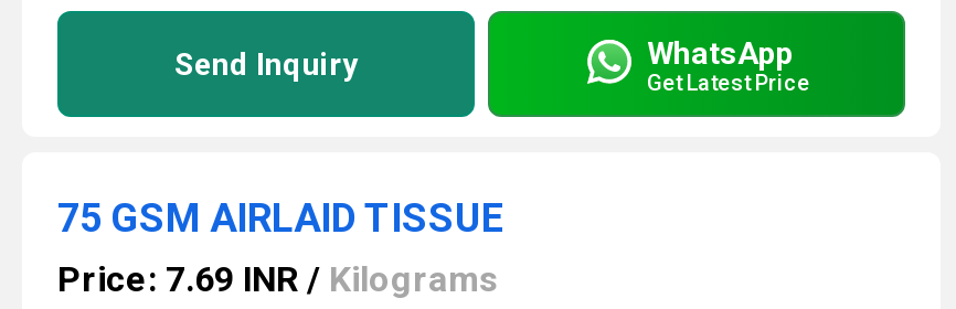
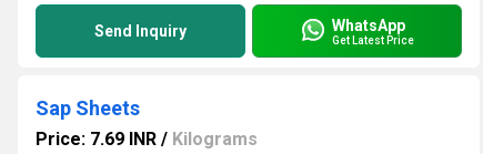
[57,194,503,241] 75 GSM AIRLAID TISSUE -> [36,96,140,120] Sap Sheets

